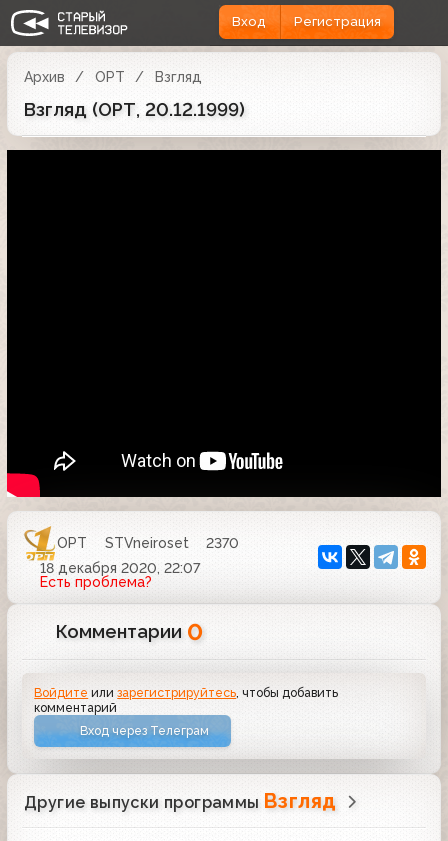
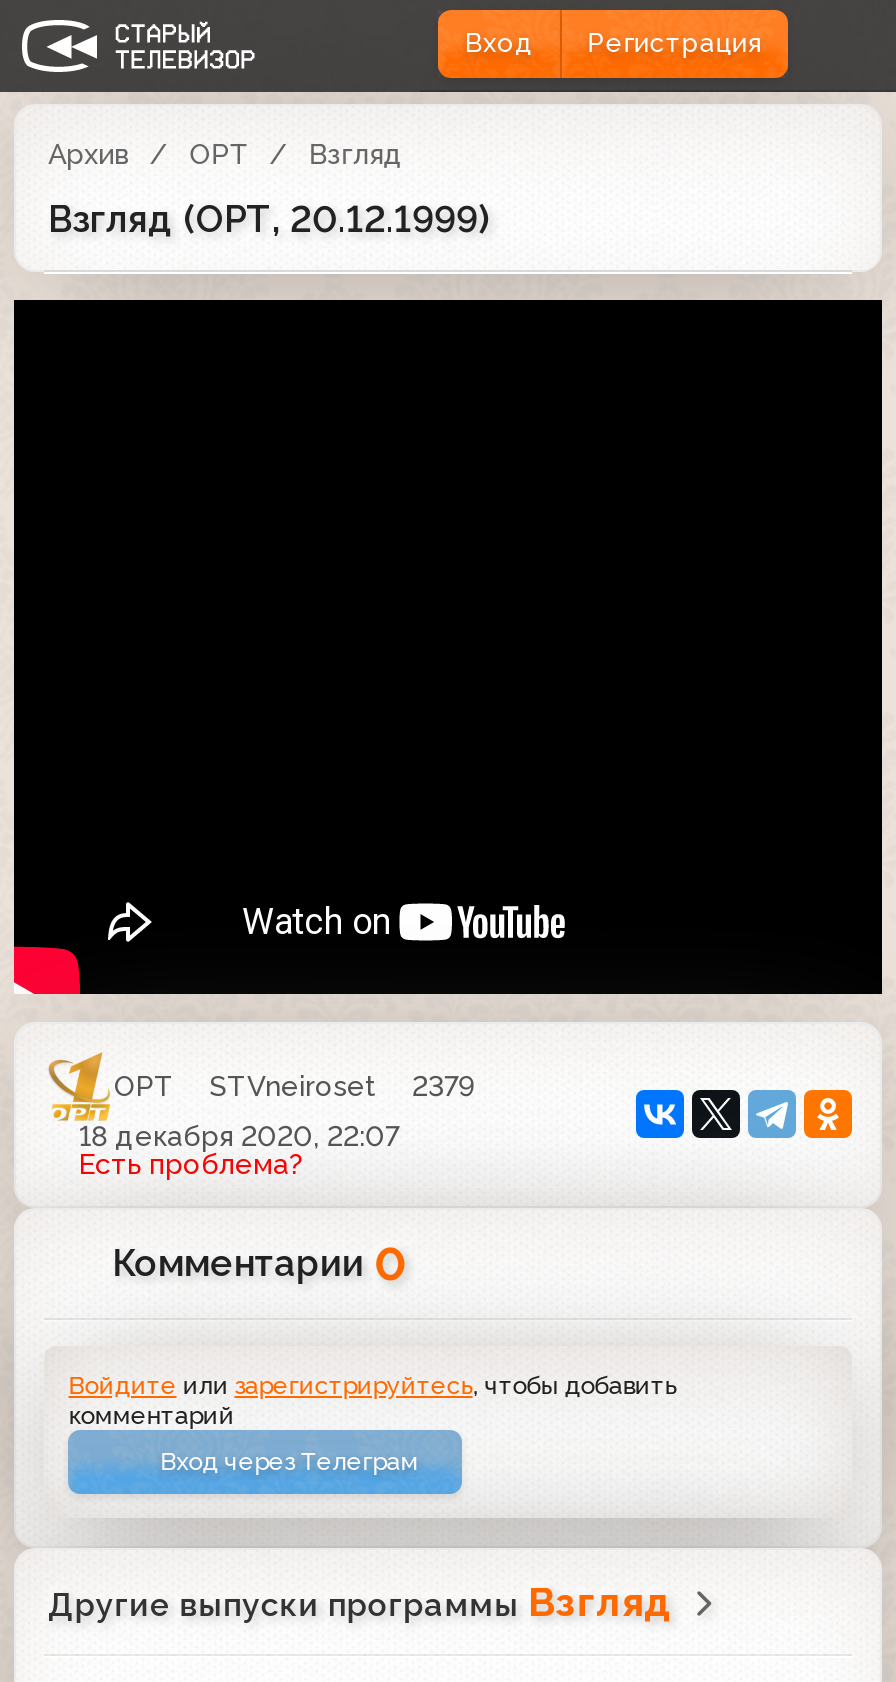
[57,535,239,551] ОРТ STVneiroset 2370 -> [114,1070,474,1102] ОРТ STVneiroset 2379

